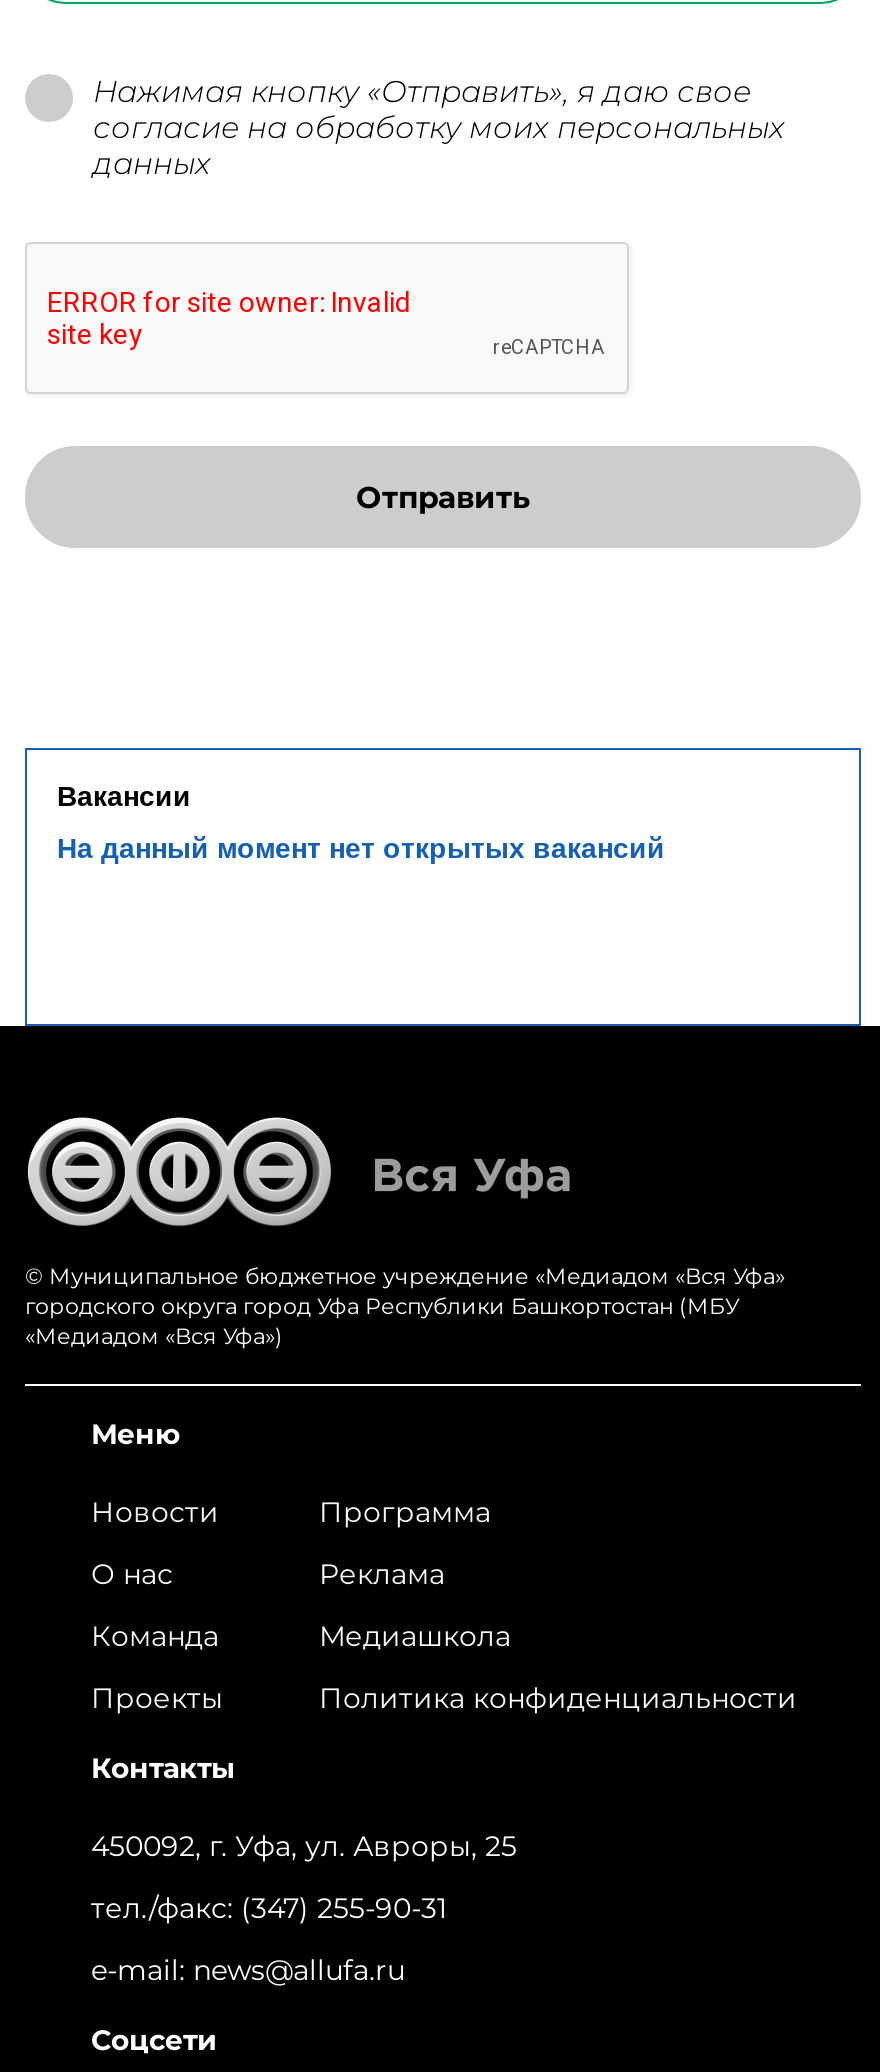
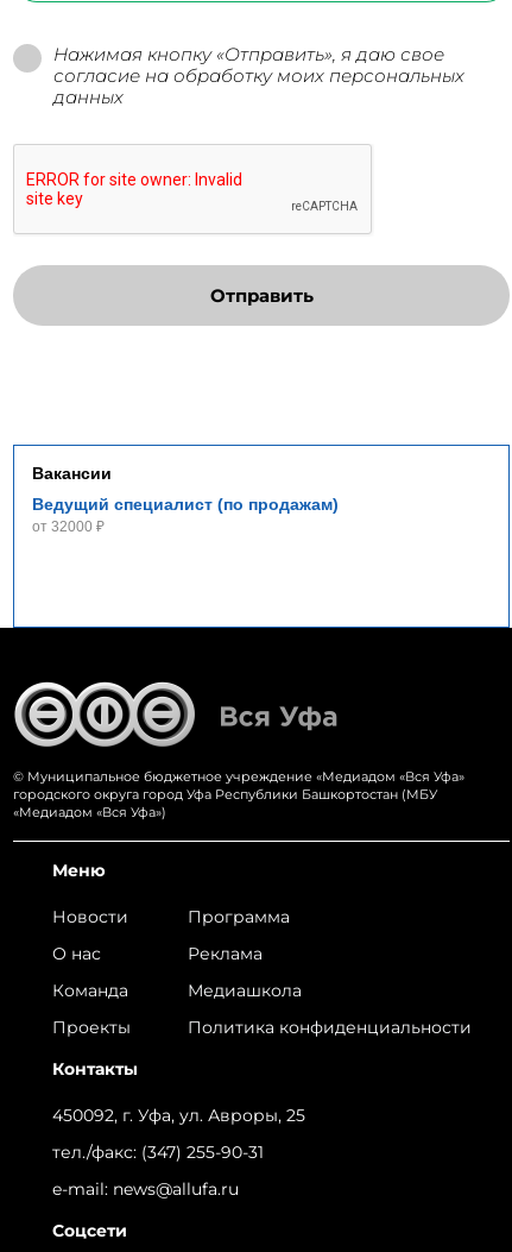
[57,832,665,864] На данный момент нет открытых вакансий -> [32,495,339,535] Ведущий специалист (по продажам) | от 32000 ₽

